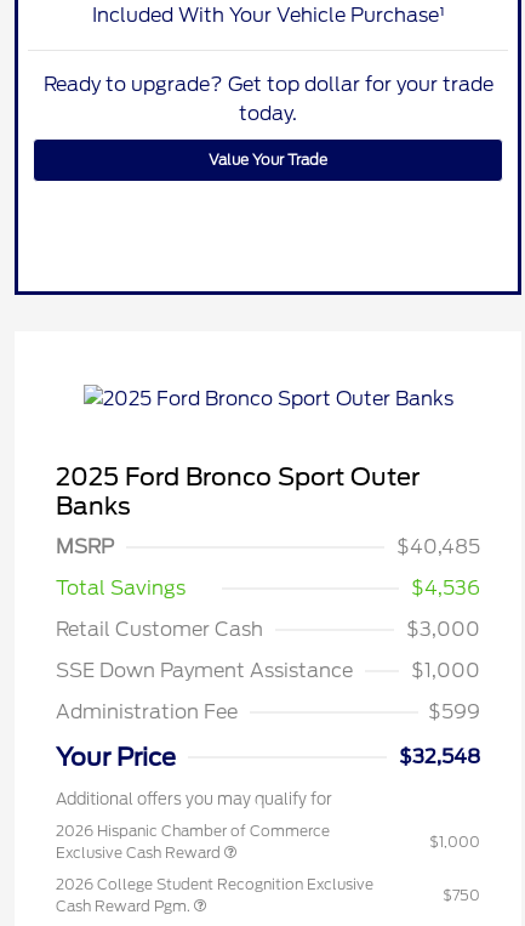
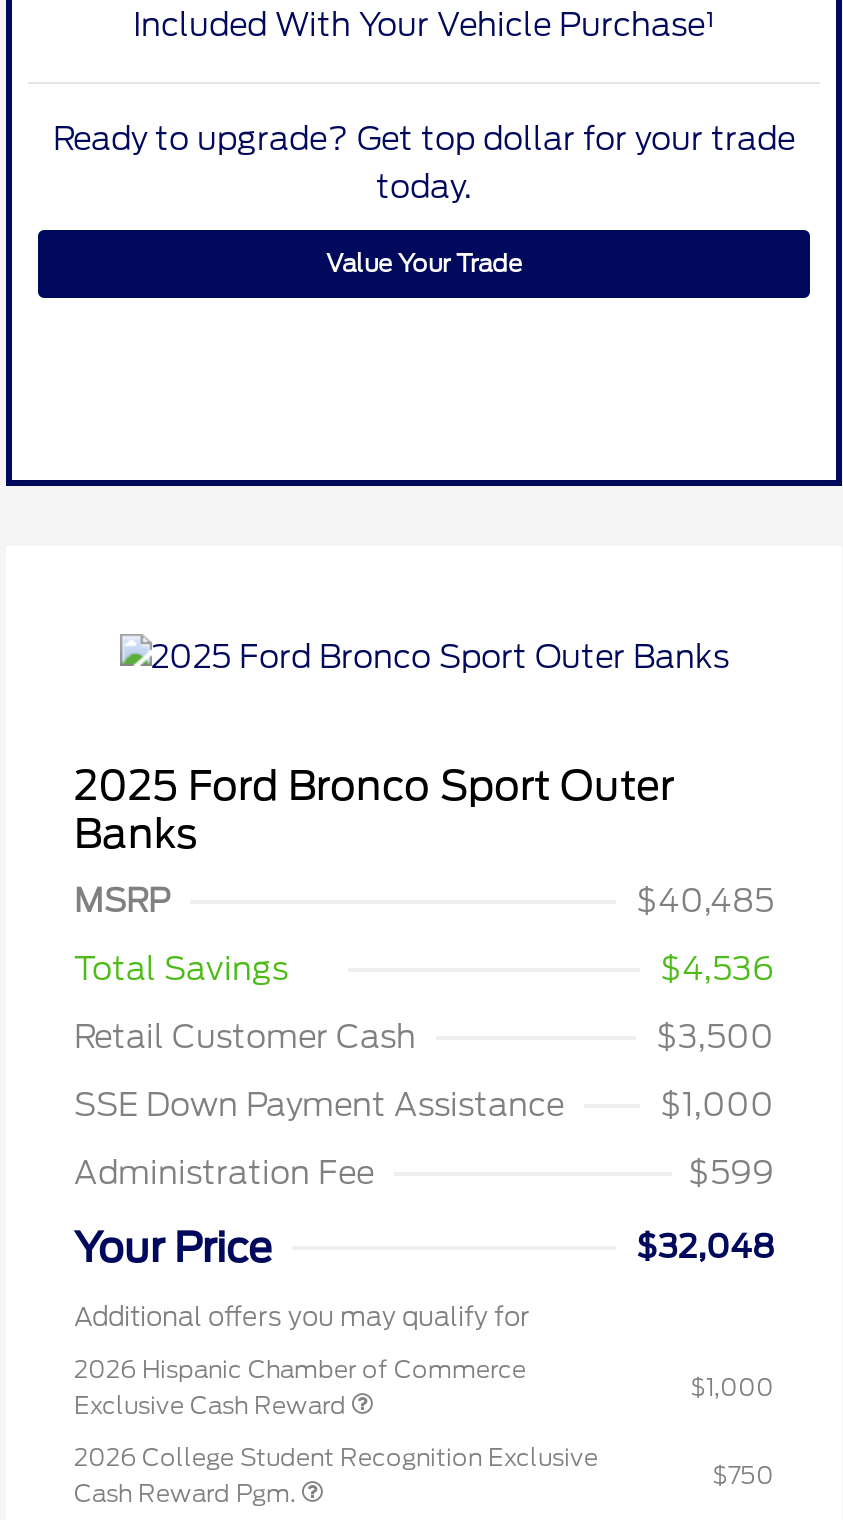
[406,618,480,641] $3,000 -> [656,1018,774,1056] $3,500
[399,745,480,768] $32,548 -> [636,1228,774,1266] $32,048

